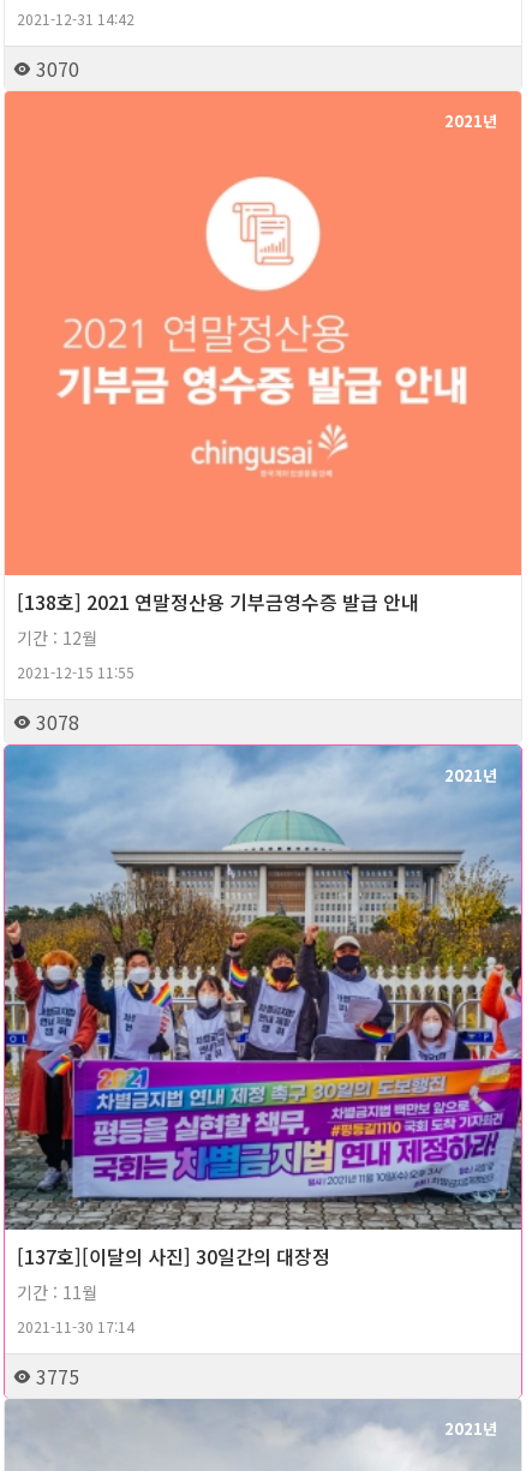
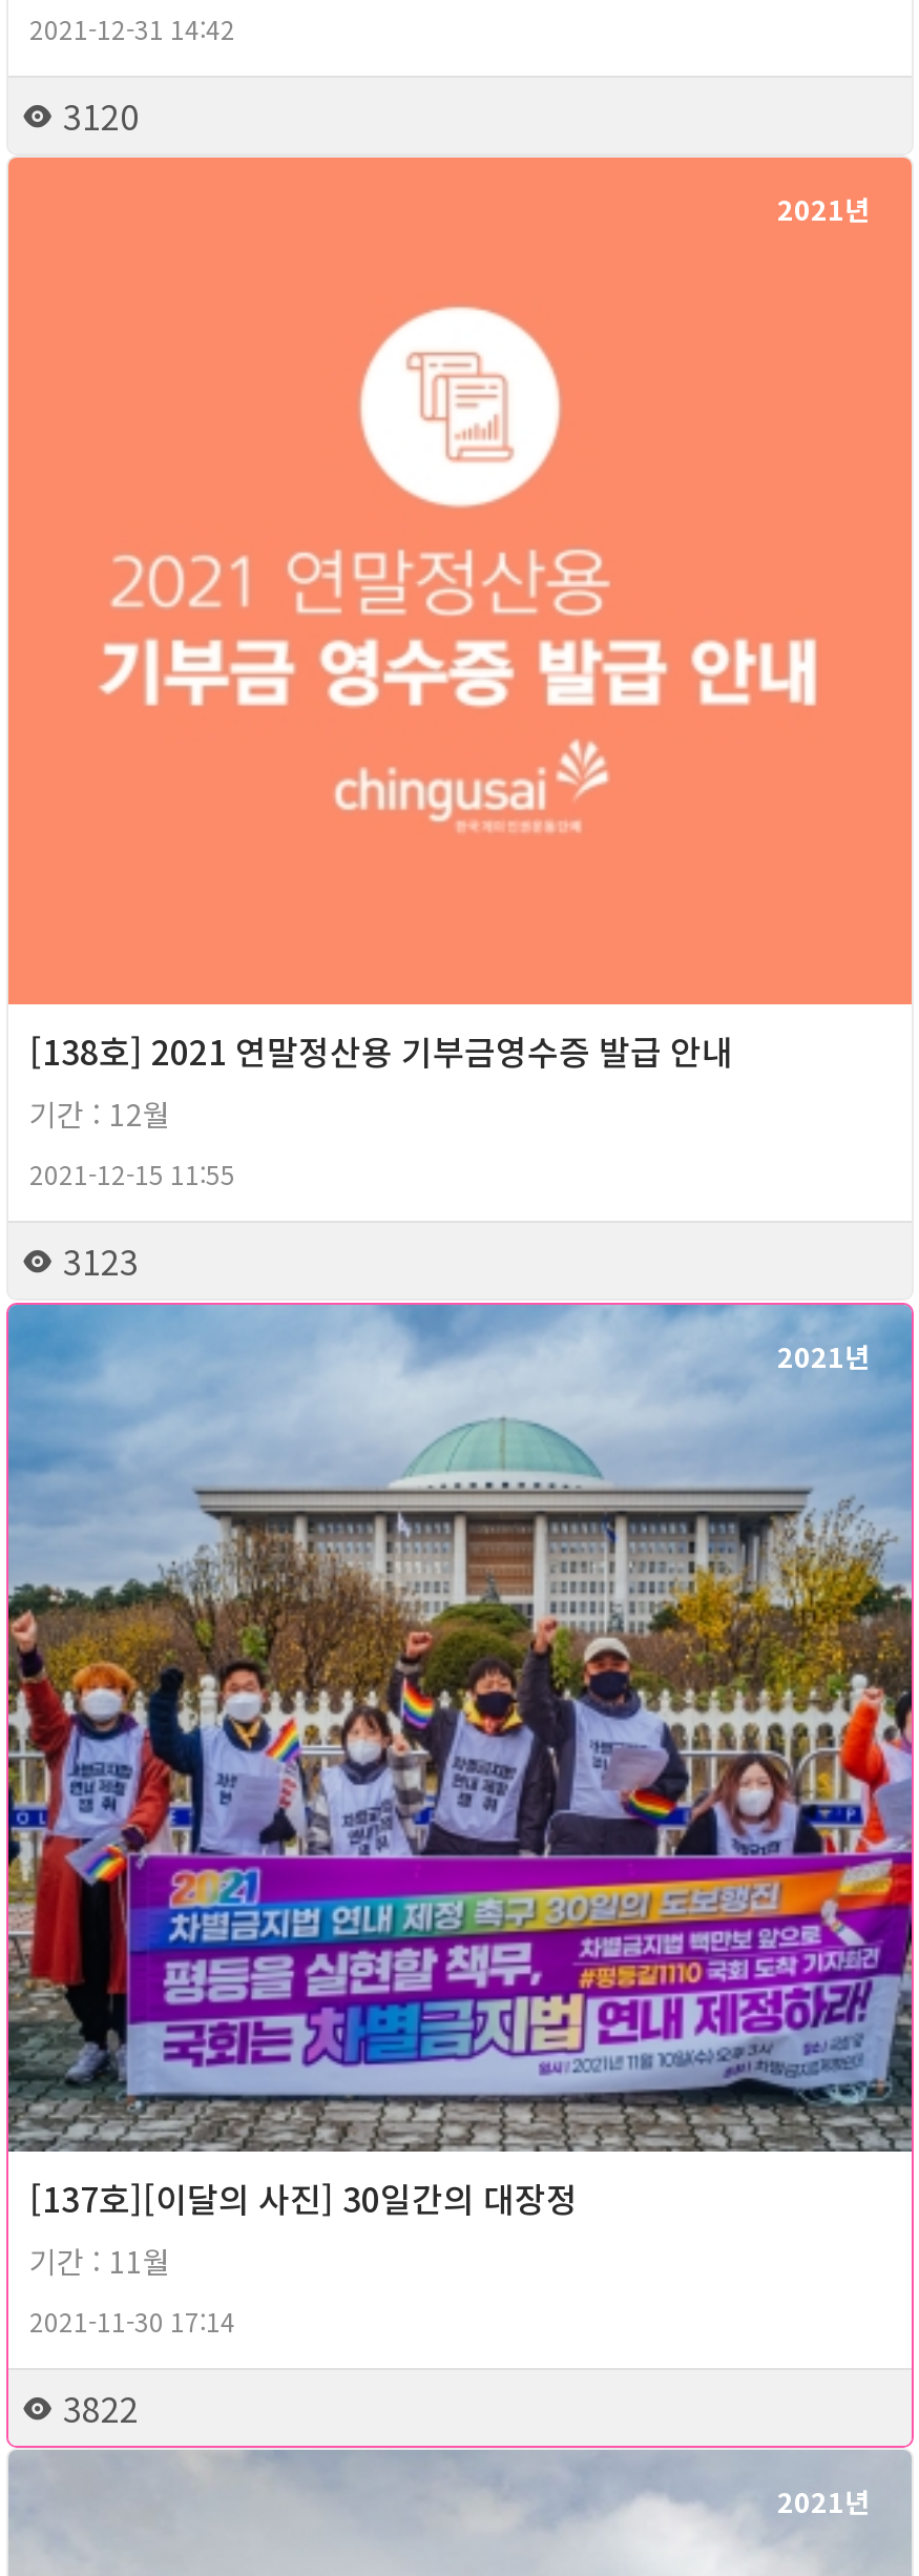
[31,54,79,83] 3070 -> [55,90,139,140] 3120
[31,707,79,736] 3078 -> [55,1235,139,1285] 3123
[31,1361,79,1390] 3775 -> [55,2382,139,2433] 3822

